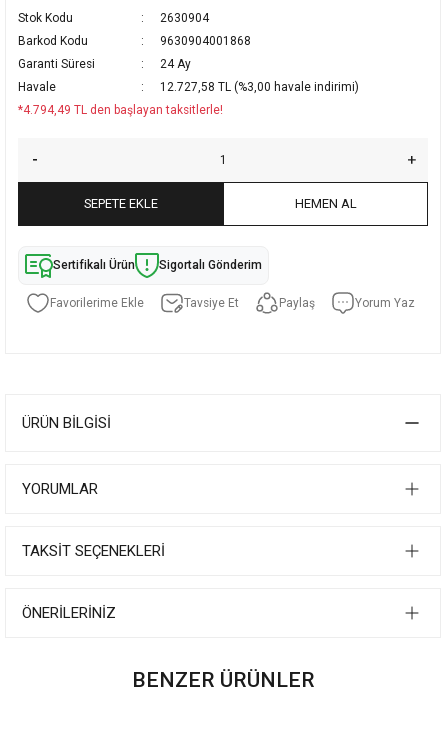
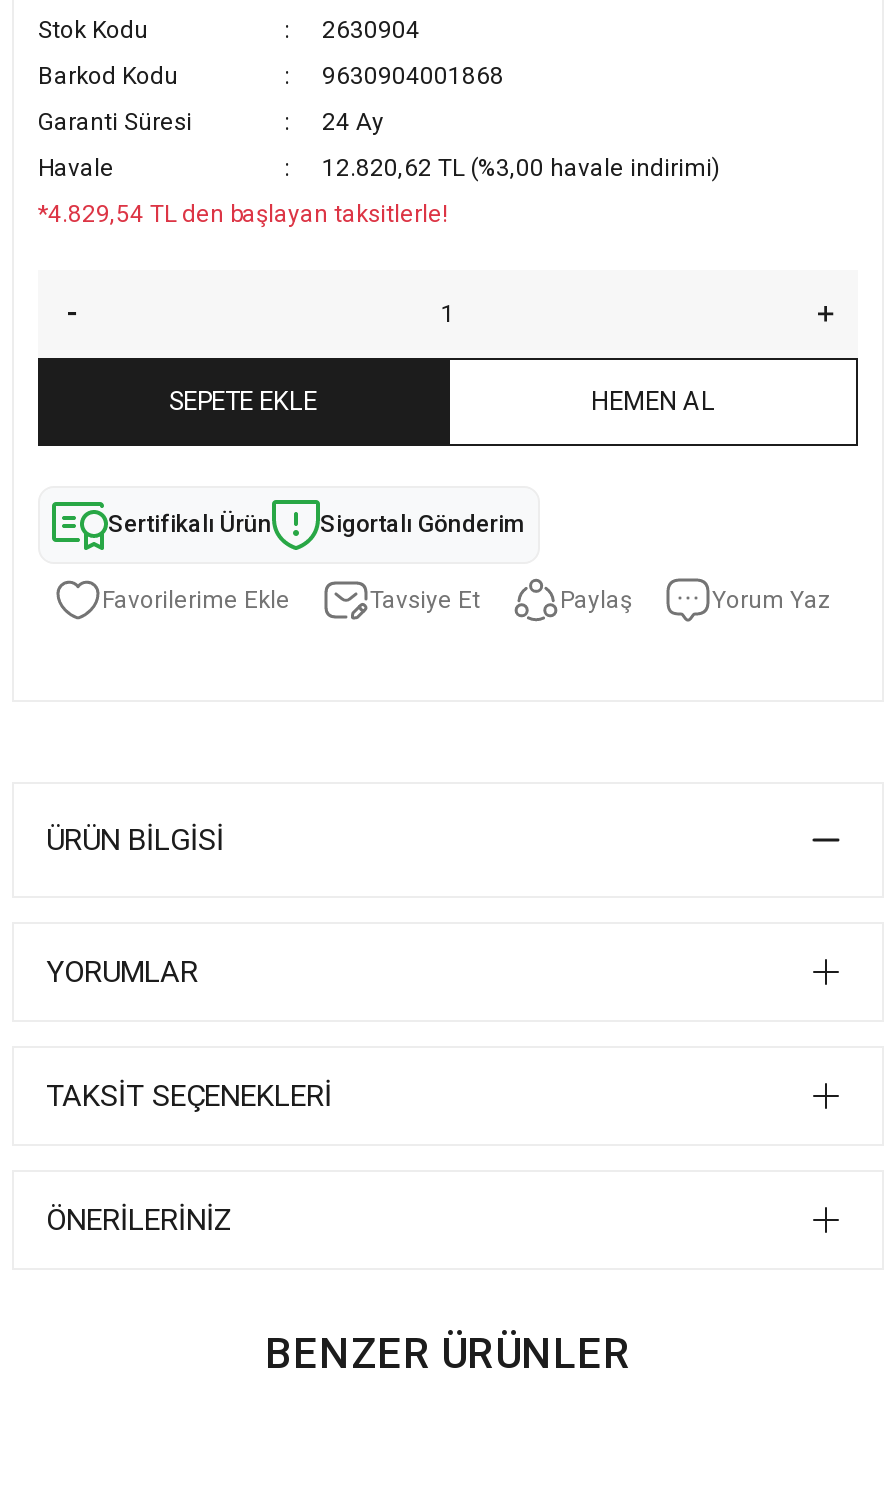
[160,80,359,94] 12.727,58 TL (%3,00 havale indirimi) -> [322,154,720,182] 12.820,62 TL (%3,00 havale indirimi)
[18,103,223,117] *4.794,49 TL den başlayan taksitlerle! -> [38,200,448,228] *4.829,54 TL den başlayan taksitlerle!

